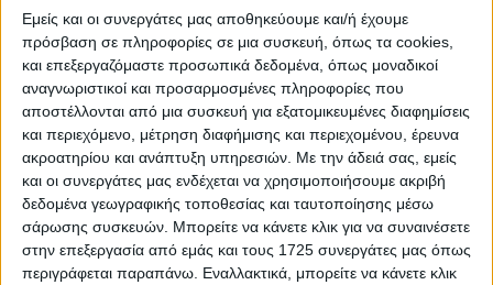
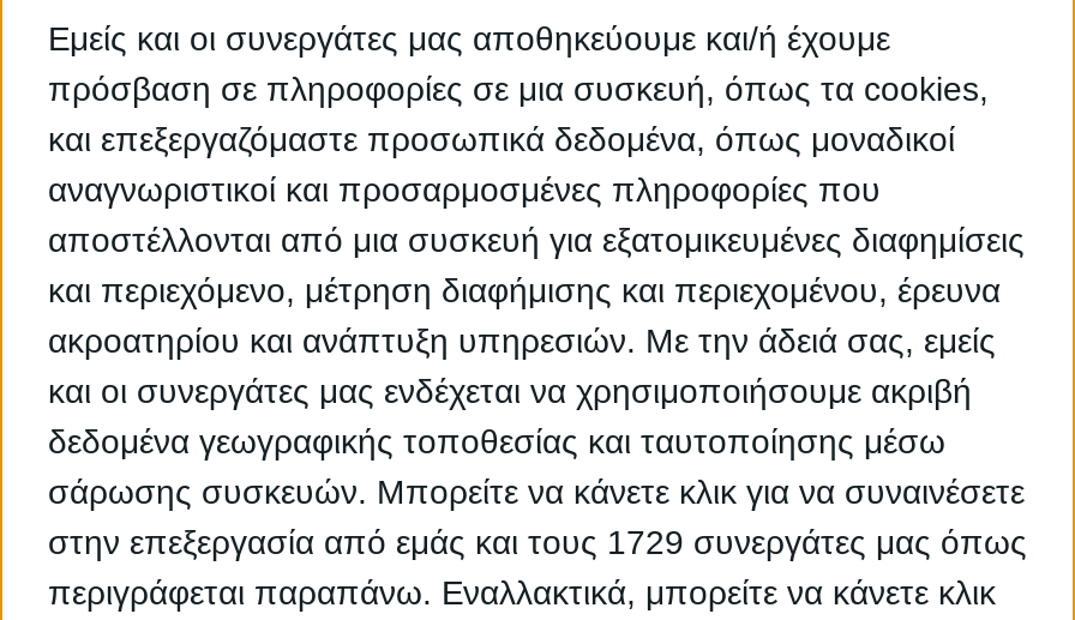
[22,241,471,258] στην επεξεργασία από εμάς και τους 1725 συνεργάτες μας όπως -> [48,523,1027,562] στην επεξεργασία από εμάς και τους 1729 συνεργάτες μας όπως

